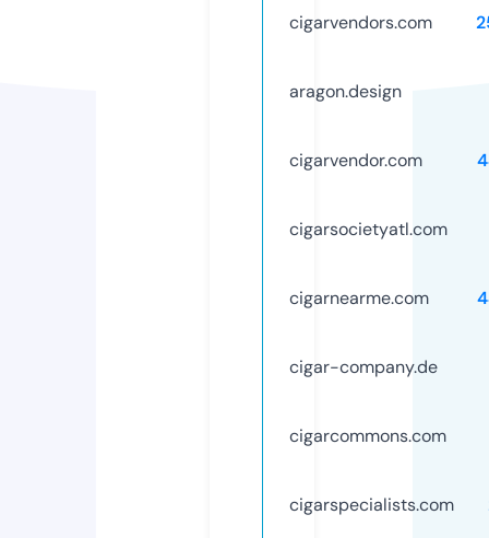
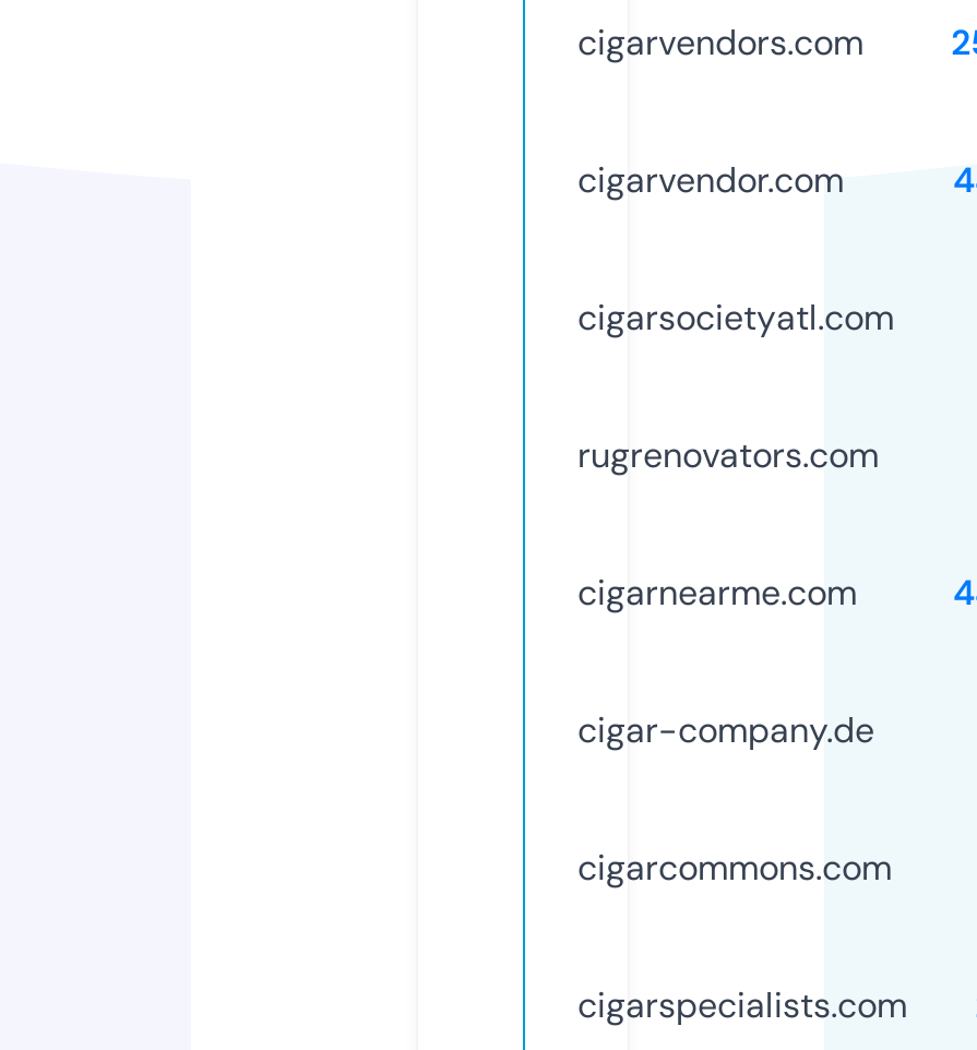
[289,80,402,103] aragon.design -> none
moved [289,148,448,240] -> [577,157,894,340]: cigarvendor.com | cigarsocietyatl.com
none -> [577,432,879,478] rugrenovators.com

